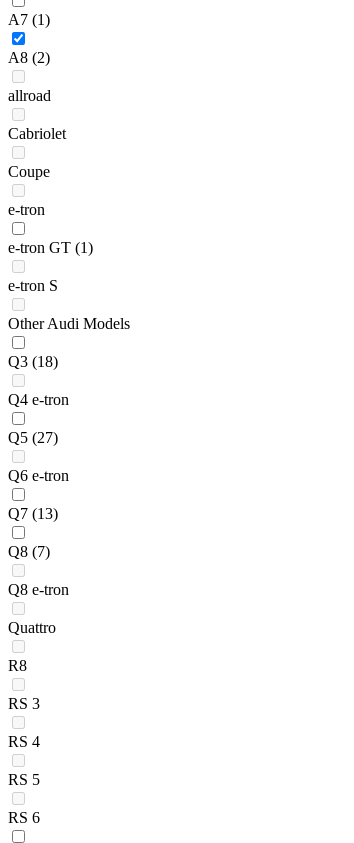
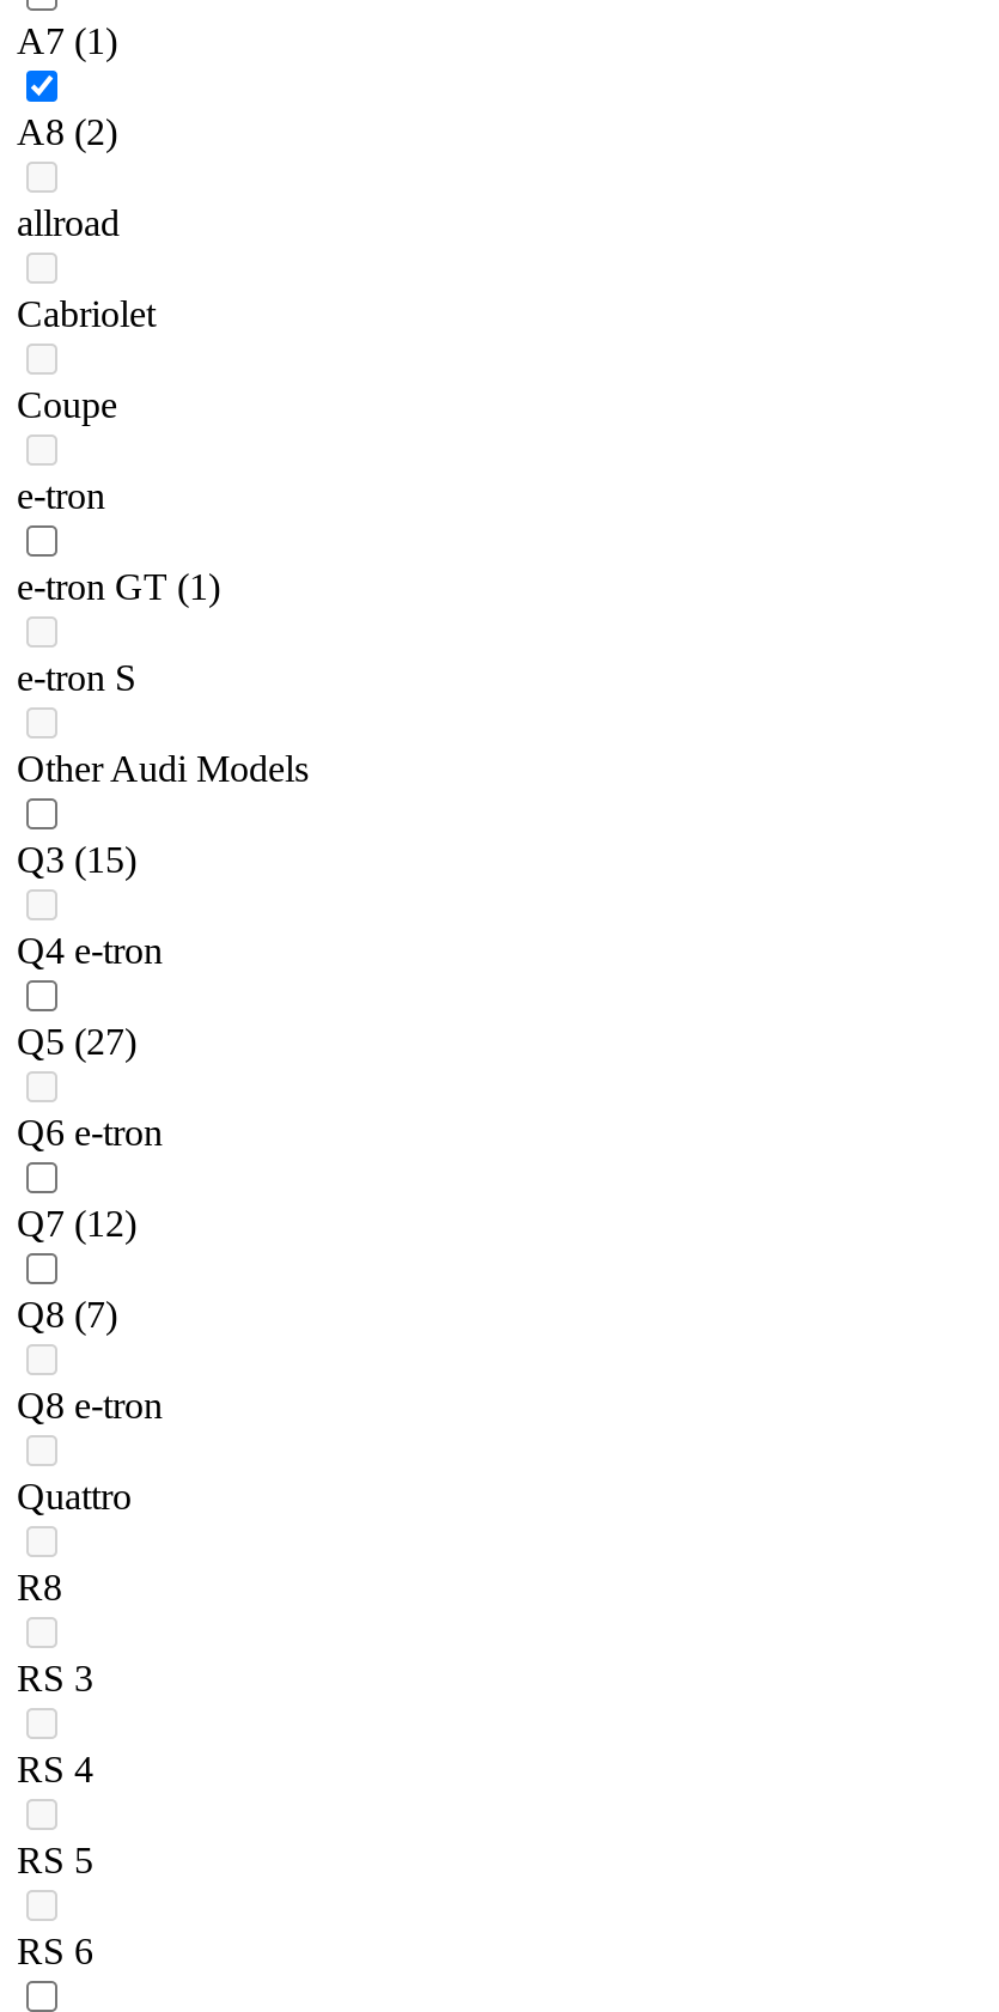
[8,353,58,370] Q3 (18) -> [17,840,136,881] Q3 (15)
[8,505,58,522] Q7 (13) -> [17,1204,136,1245] Q7 (12)

